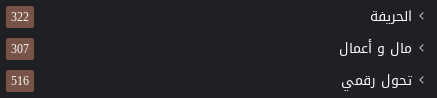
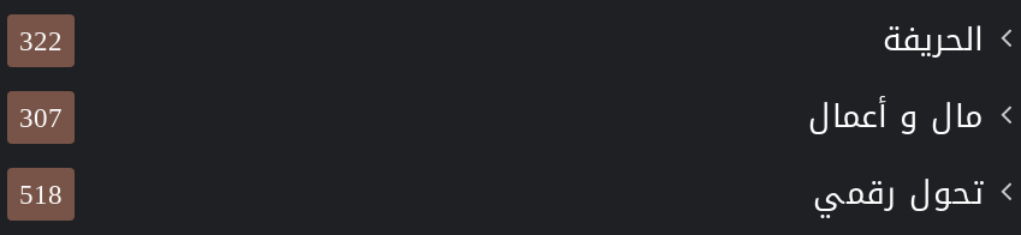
[11,70,29,92] 516 -> [19,168,63,221] 518

